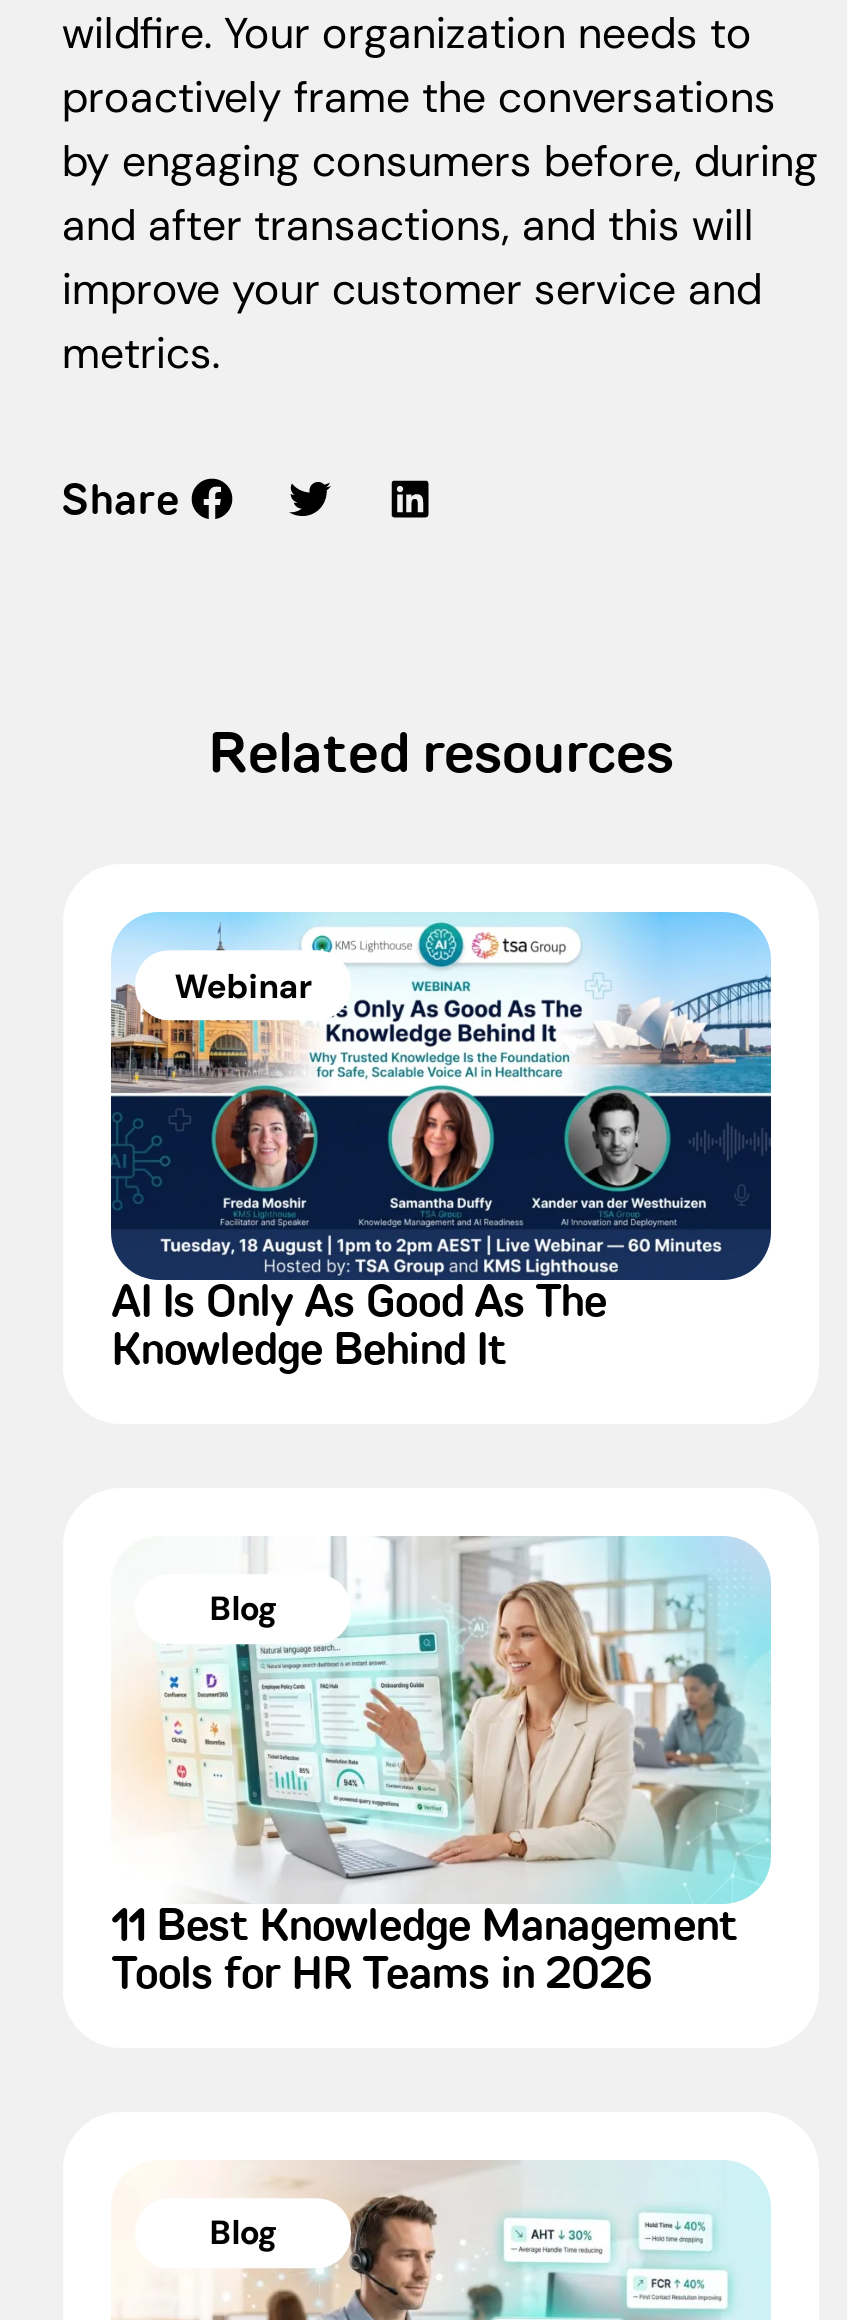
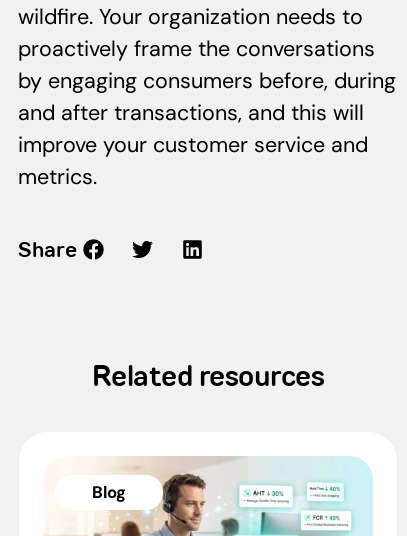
[109,912,773,1282] [image] | Webinar -> none
[112,1282,607,1374] AI Is Only As Good As The | Knowledge Behind It -> none
[165,1536,771,1890] [image] | Blog -> none
[112,1905,738,1997] 11 Best Knowledge Management | Tools for HR Teams in 2026 -> none

